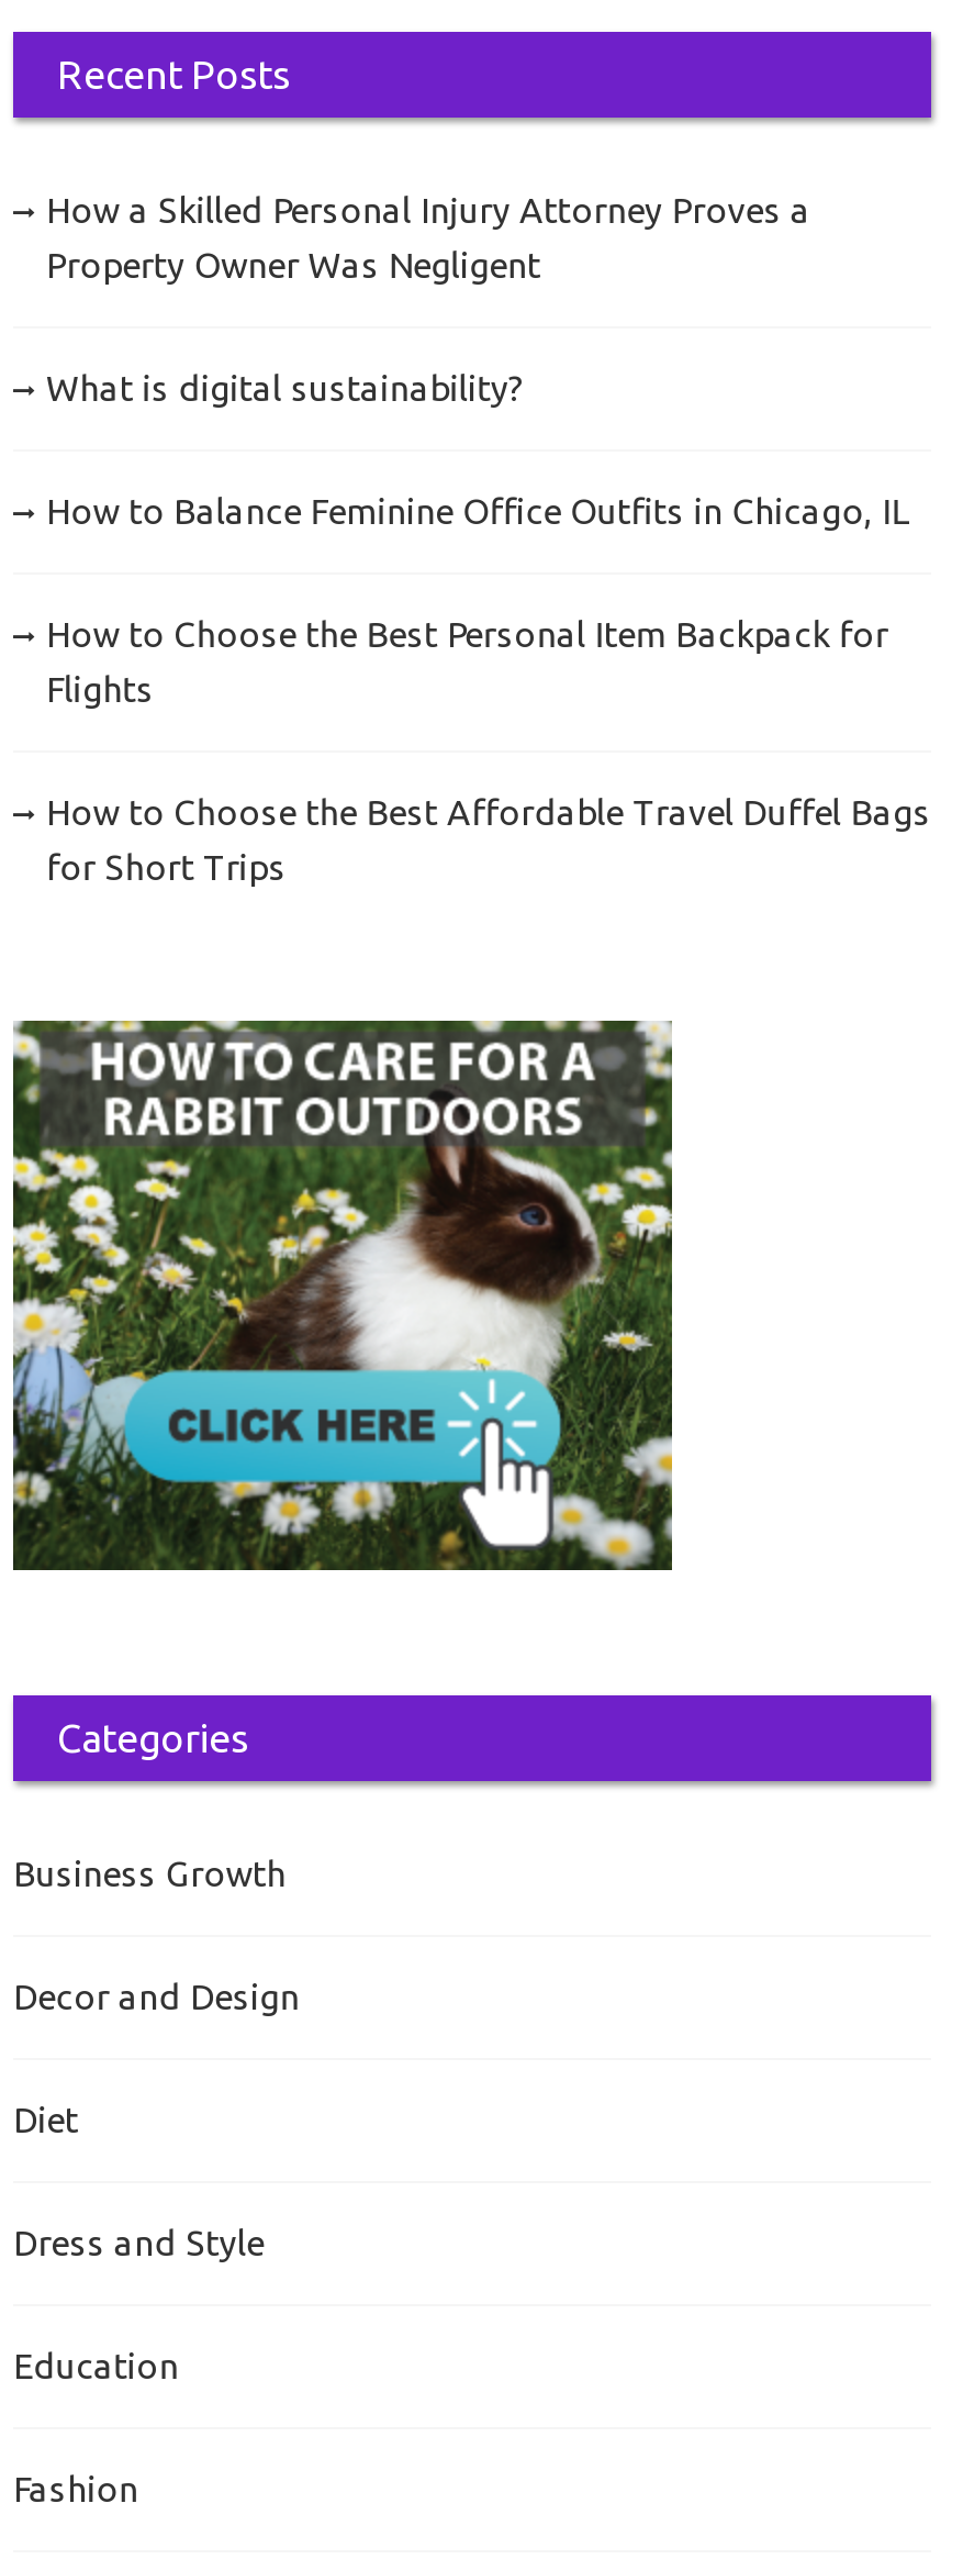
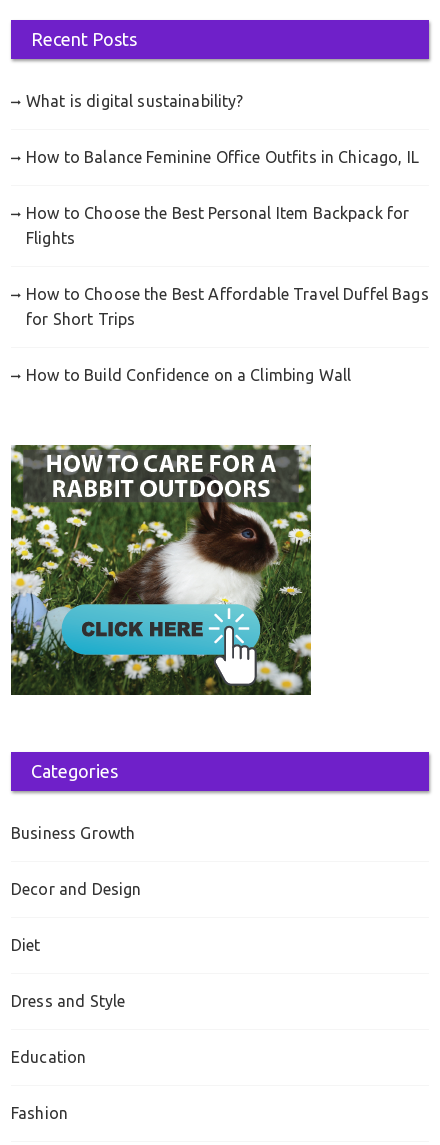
[46,190,811,285] How a Skilled Personal Injury Attorney Proves a | Property Owner Was Negligent -> none
moved [46,368,931,887] -> [26,92,429,328]: What is digital sustainability? | How to Balance Feminine Office Outfits in Chicago, IL | How to Choose the Best Personal Item Backpack for | Flights | How to Choose the Best Affordable Travel Duffel Bags | for Short Trips
none -> [26,366,351,384] How to Build Confidence on a Climbing Wall

